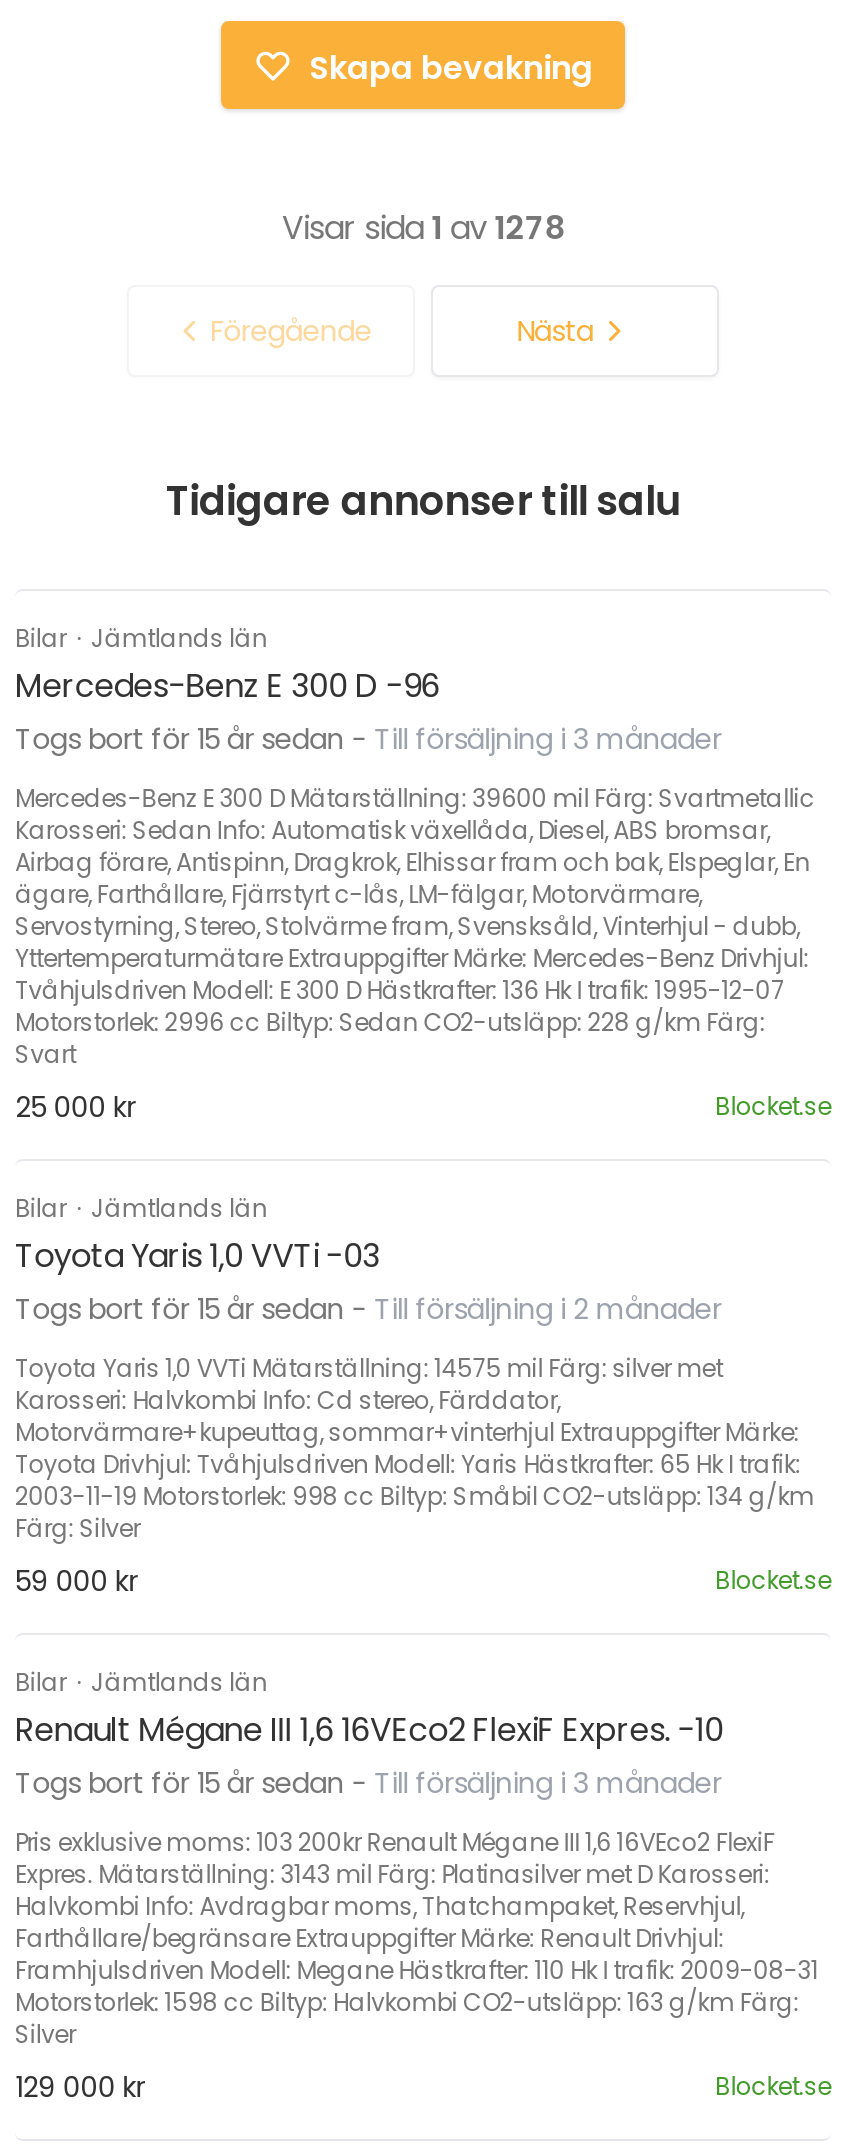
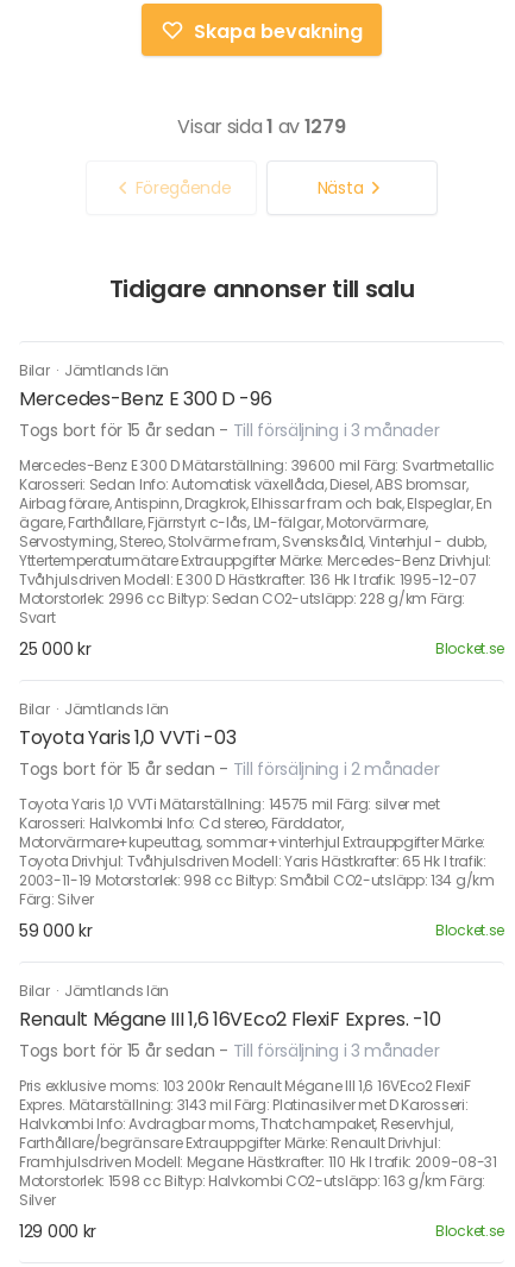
[282,205,564,251] Visar sida 1 av 1278 -> [178,113,346,140] Visar sida 1 av 1279

